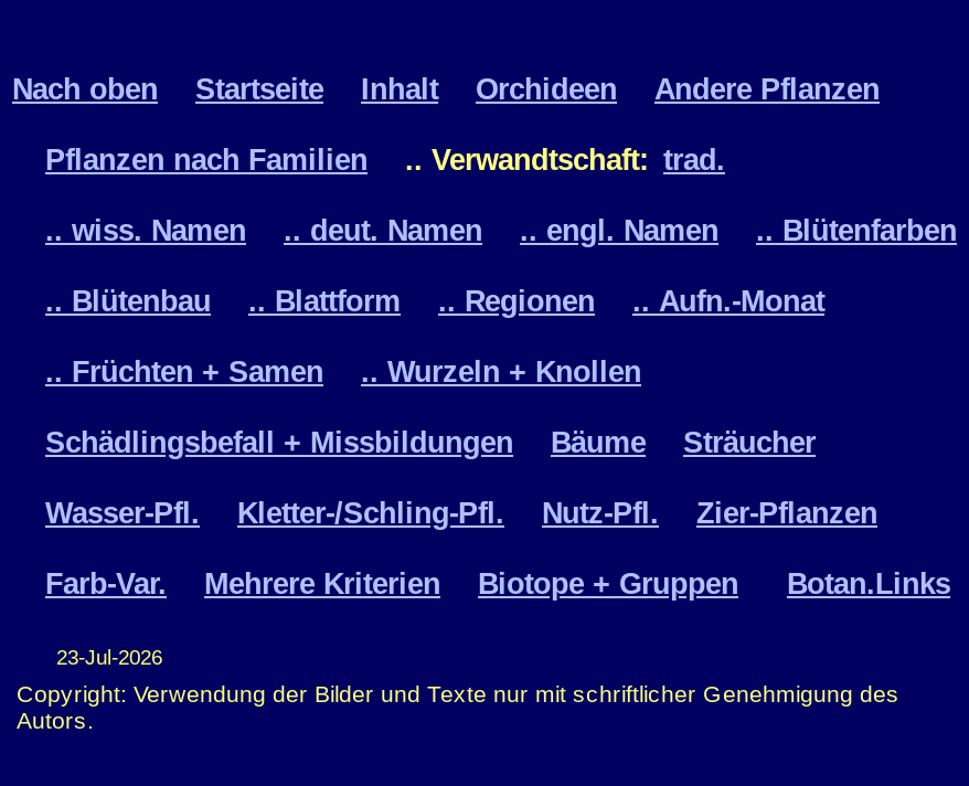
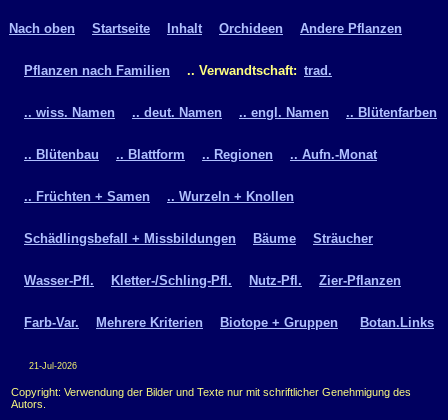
[56,646,162,668] 23-Jul-2026 -> [29,361,77,371] 21-Jul-2026

